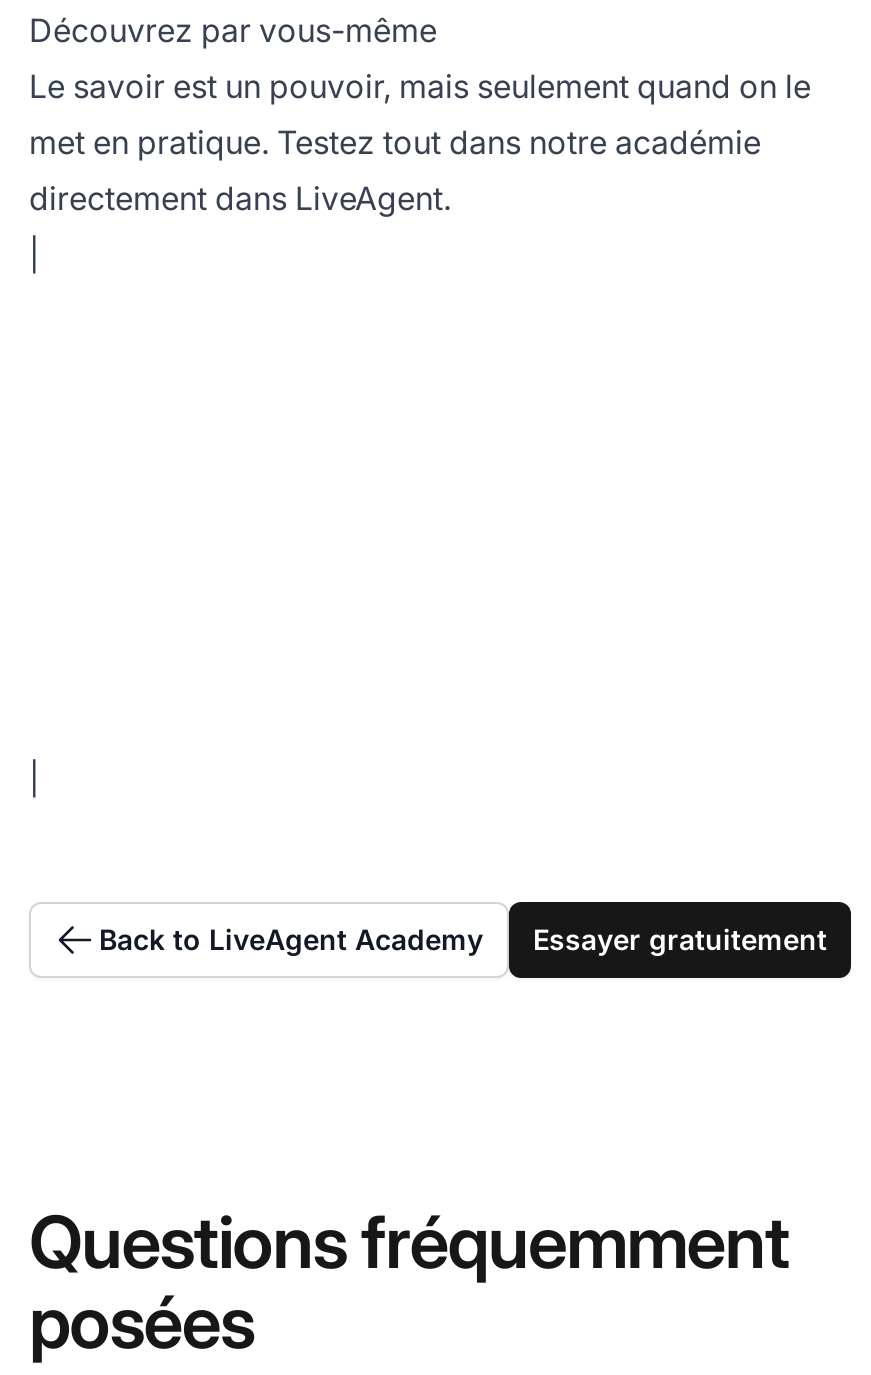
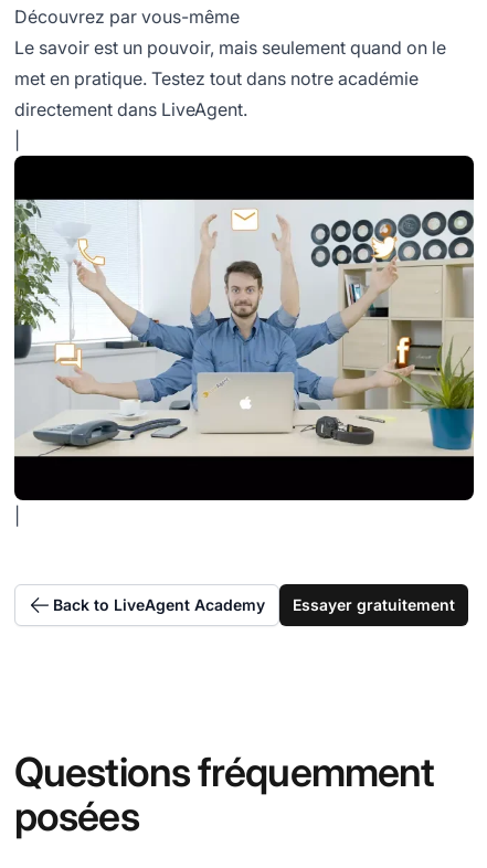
none -> [13,155,475,501] [image]

